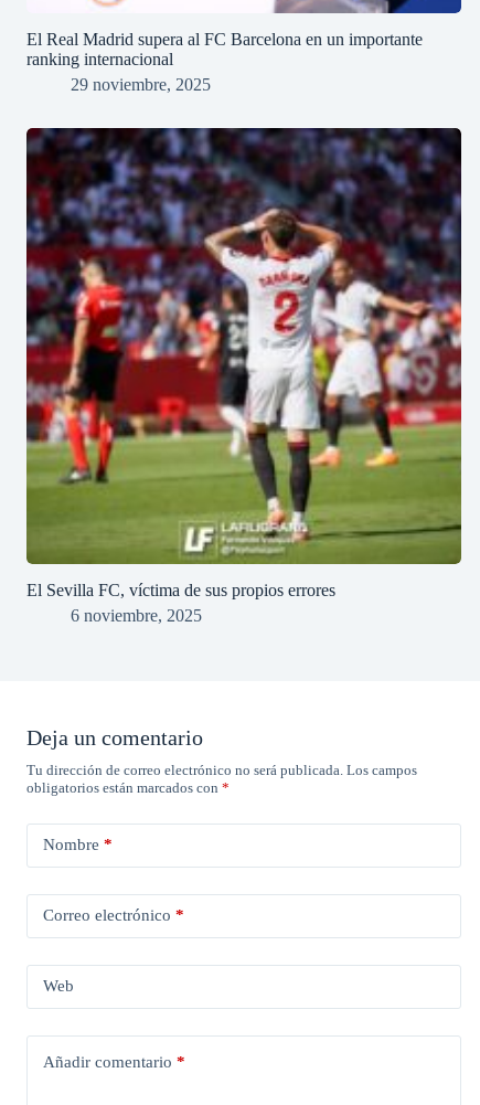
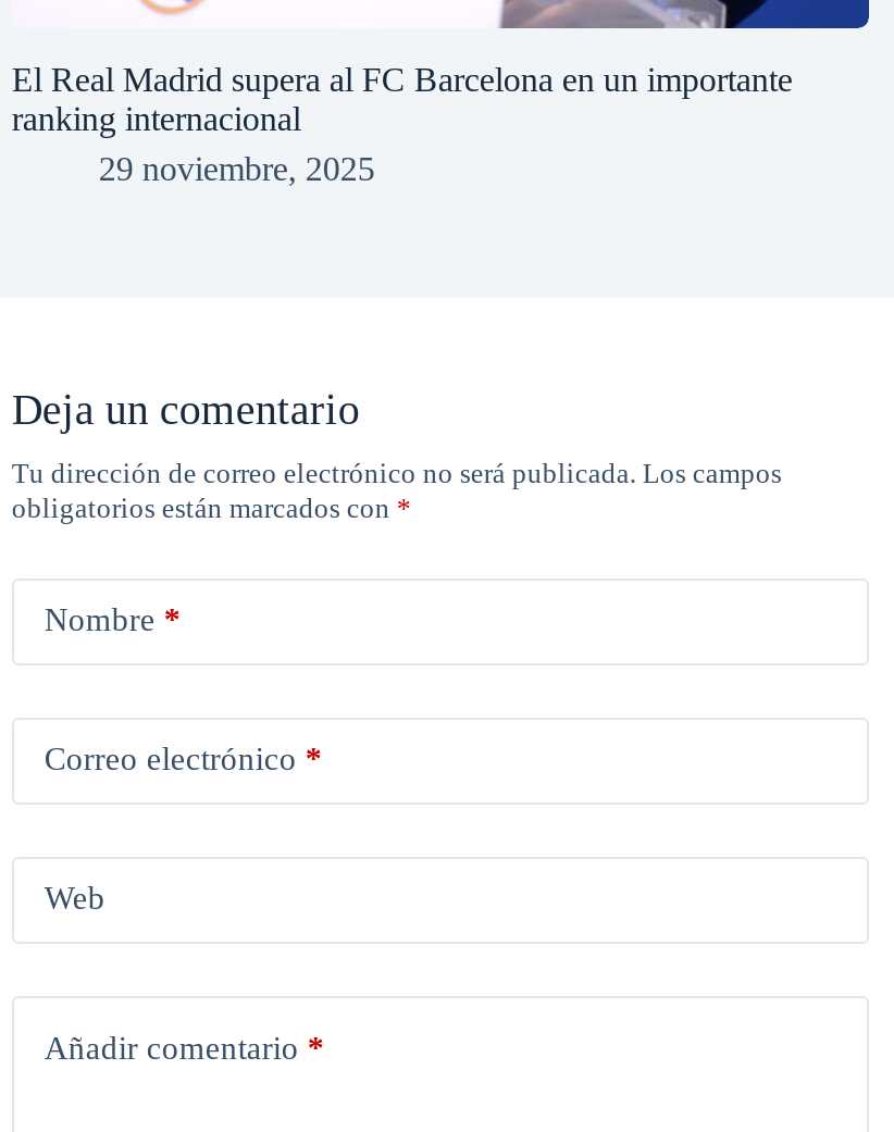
[25,127,462,624] [image] | El Sevilla FC, víctima de sus propios errores | 6 noviembre, 2025 -> none

